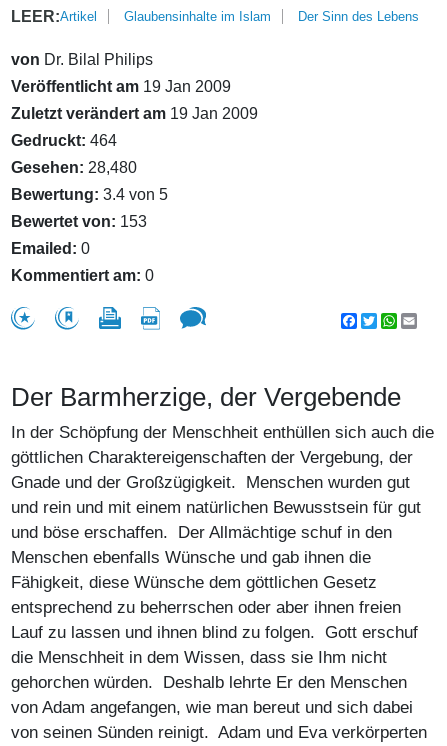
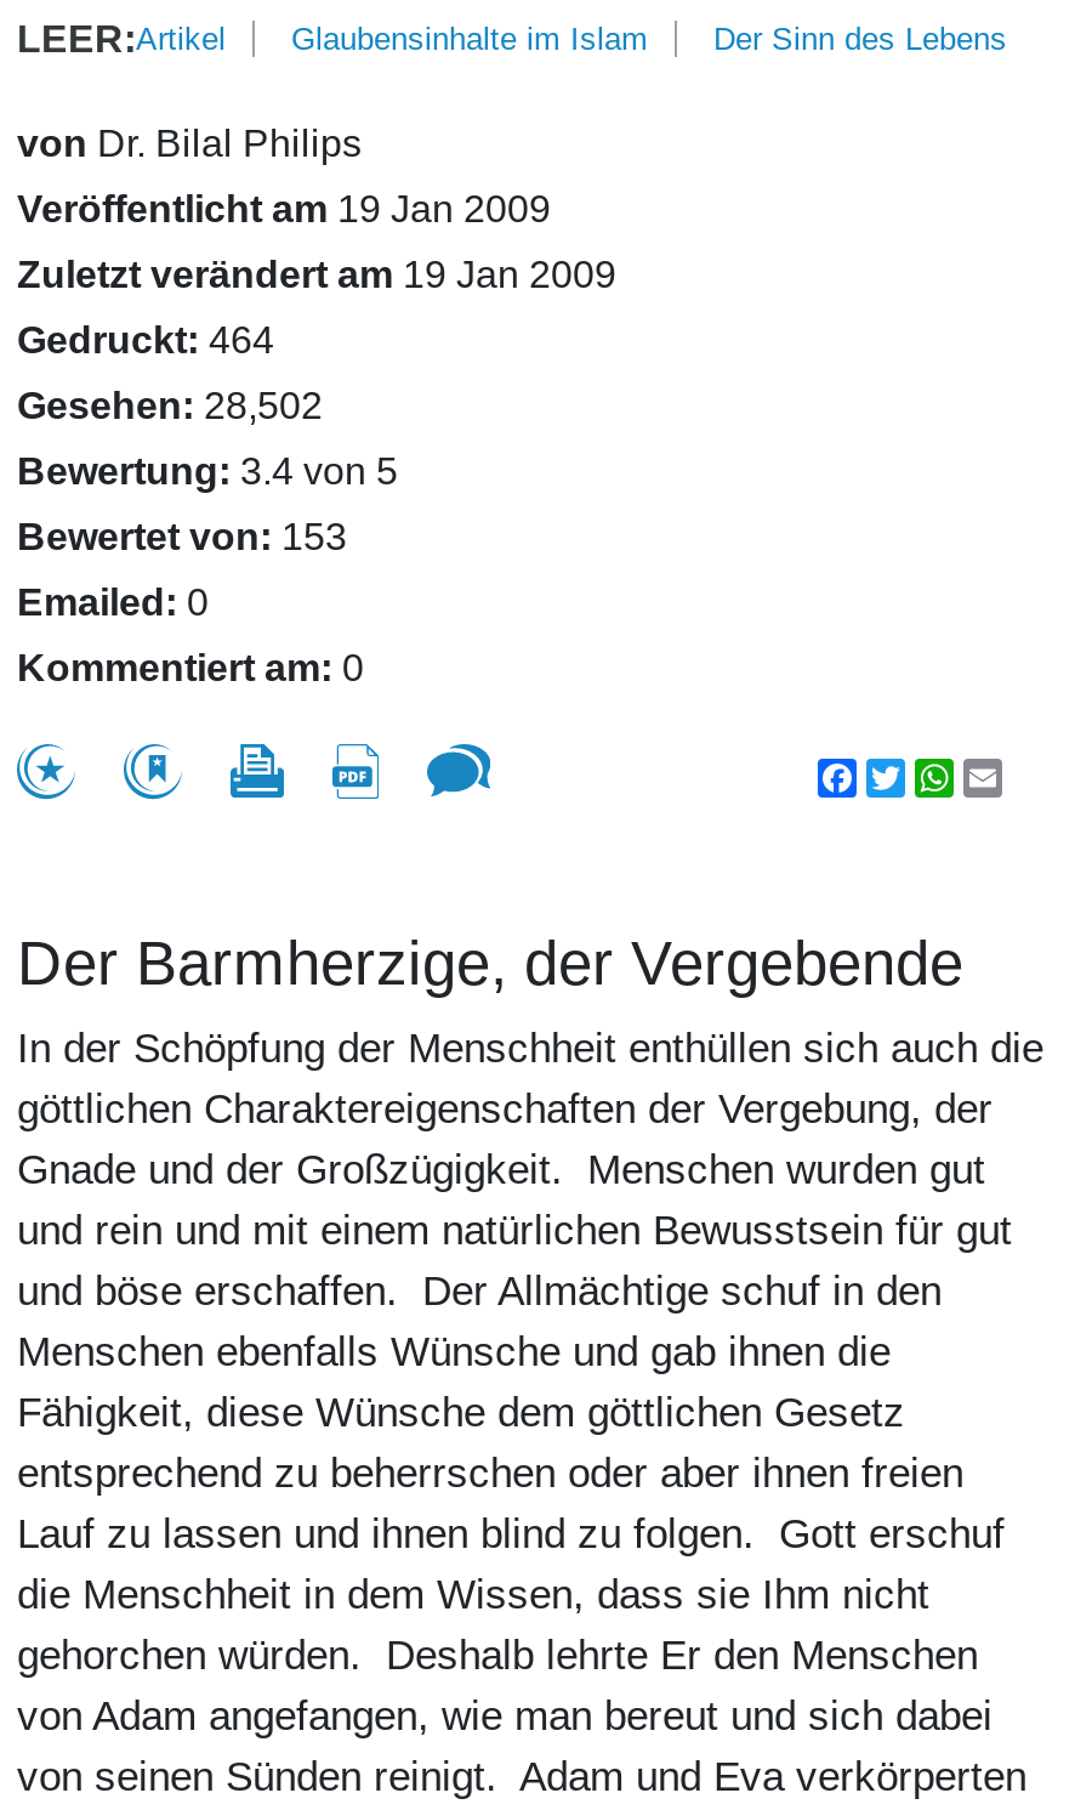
[11,159,137,176] Gesehen: 28,480 -> [17,386,323,427] Gesehen: 28,502

